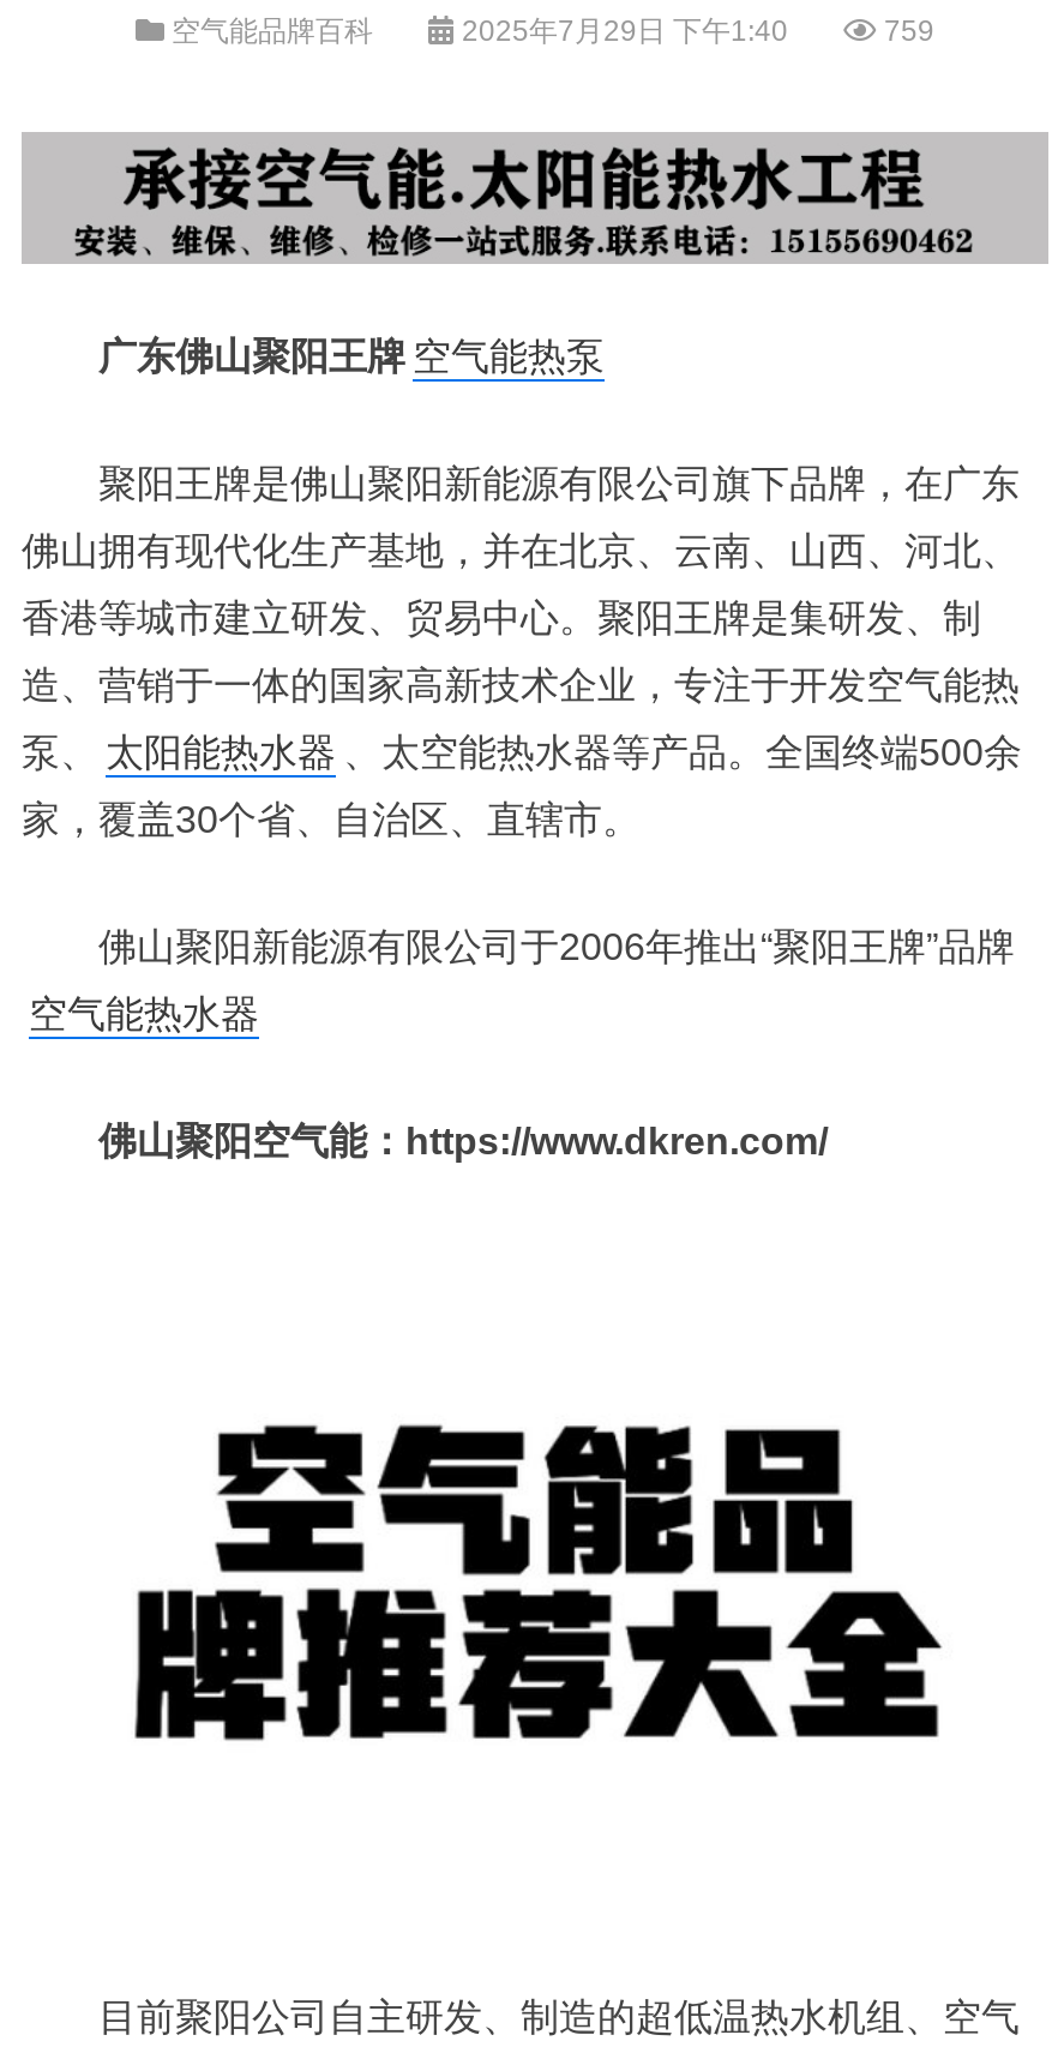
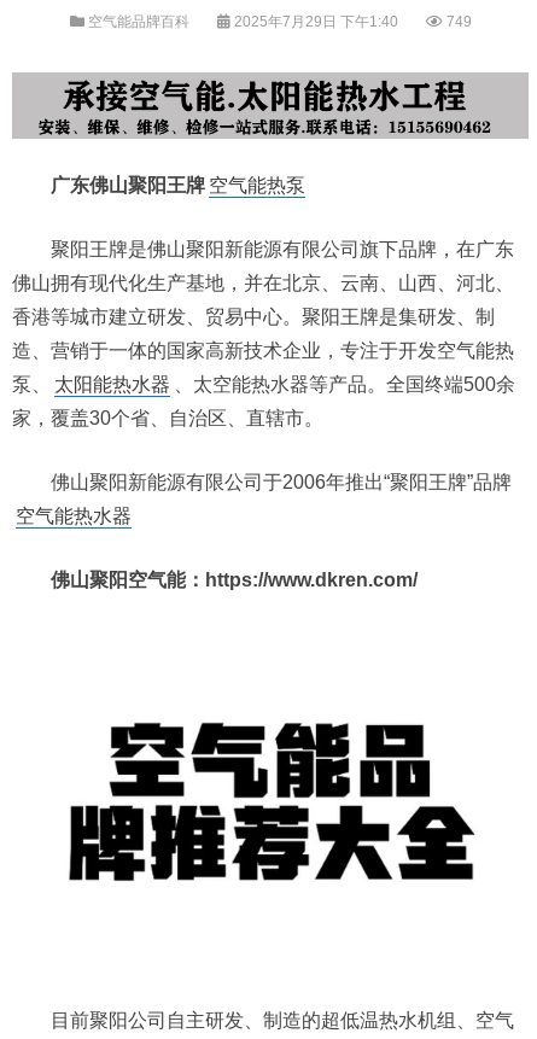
[877,14,934,48] 759 -> [442,13,471,30] 749

